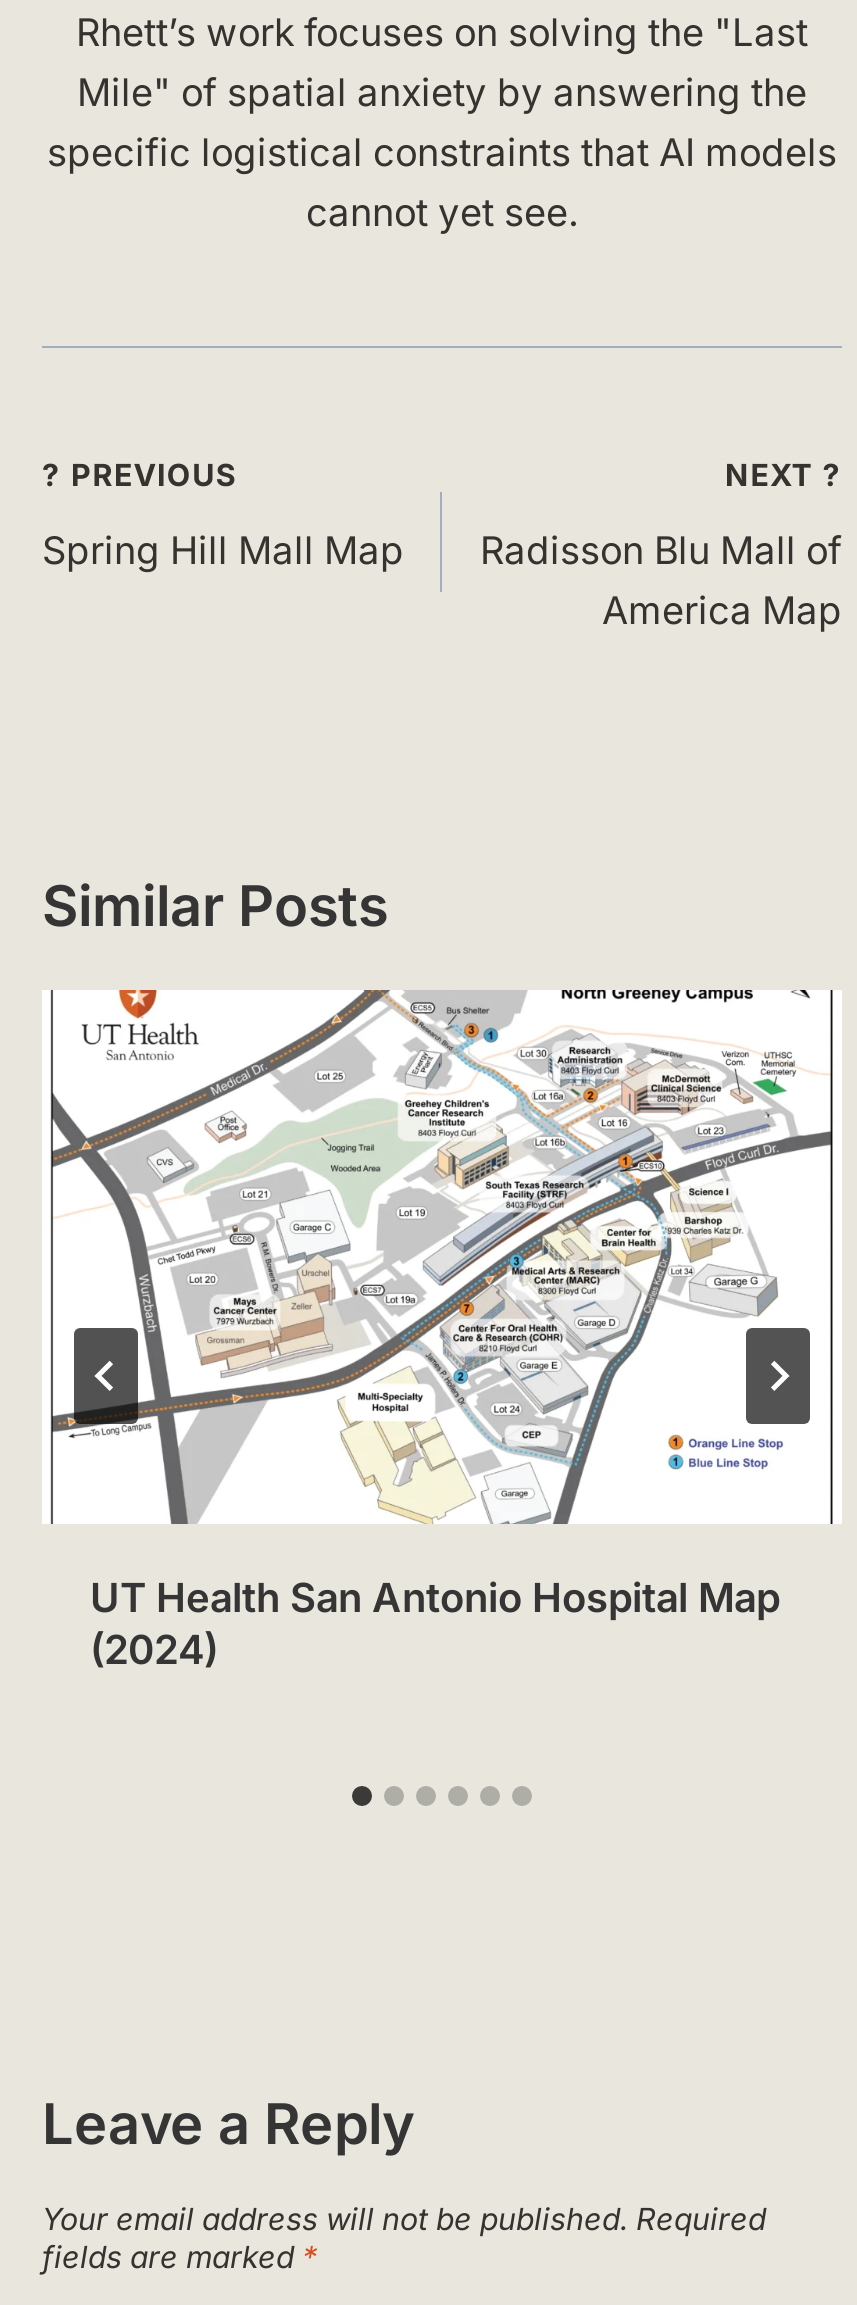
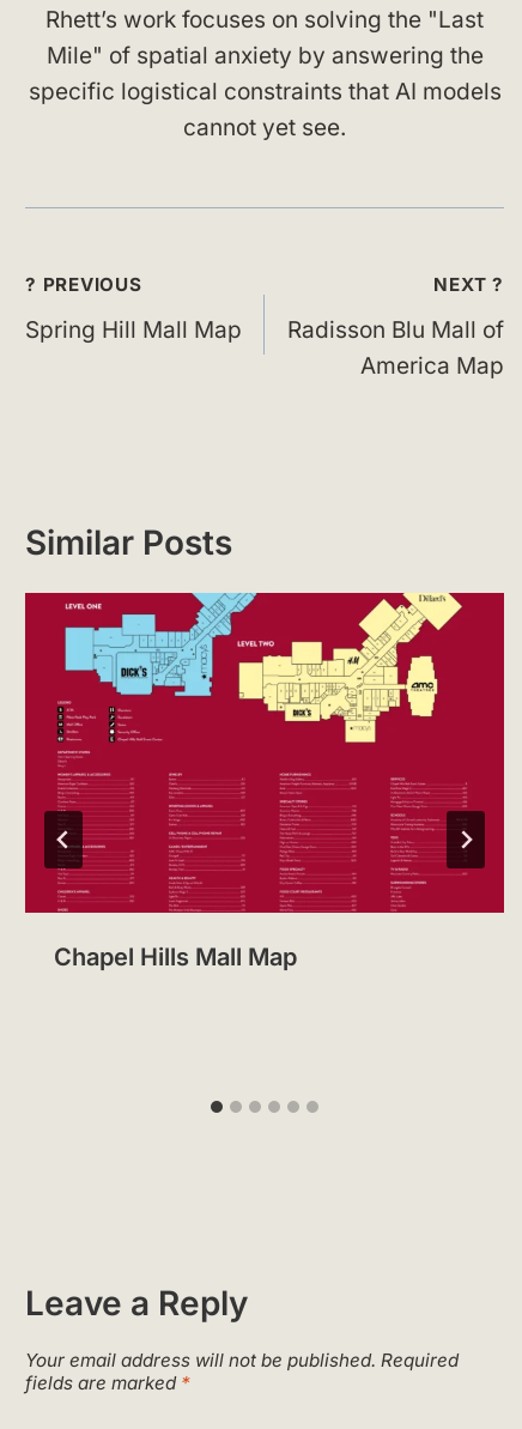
[40,988,844,1673] [image] | UT Health San Antonio Hospital Map | (2024) -> [24,592,505,971] [image] | Chapel Hills Mall Map

